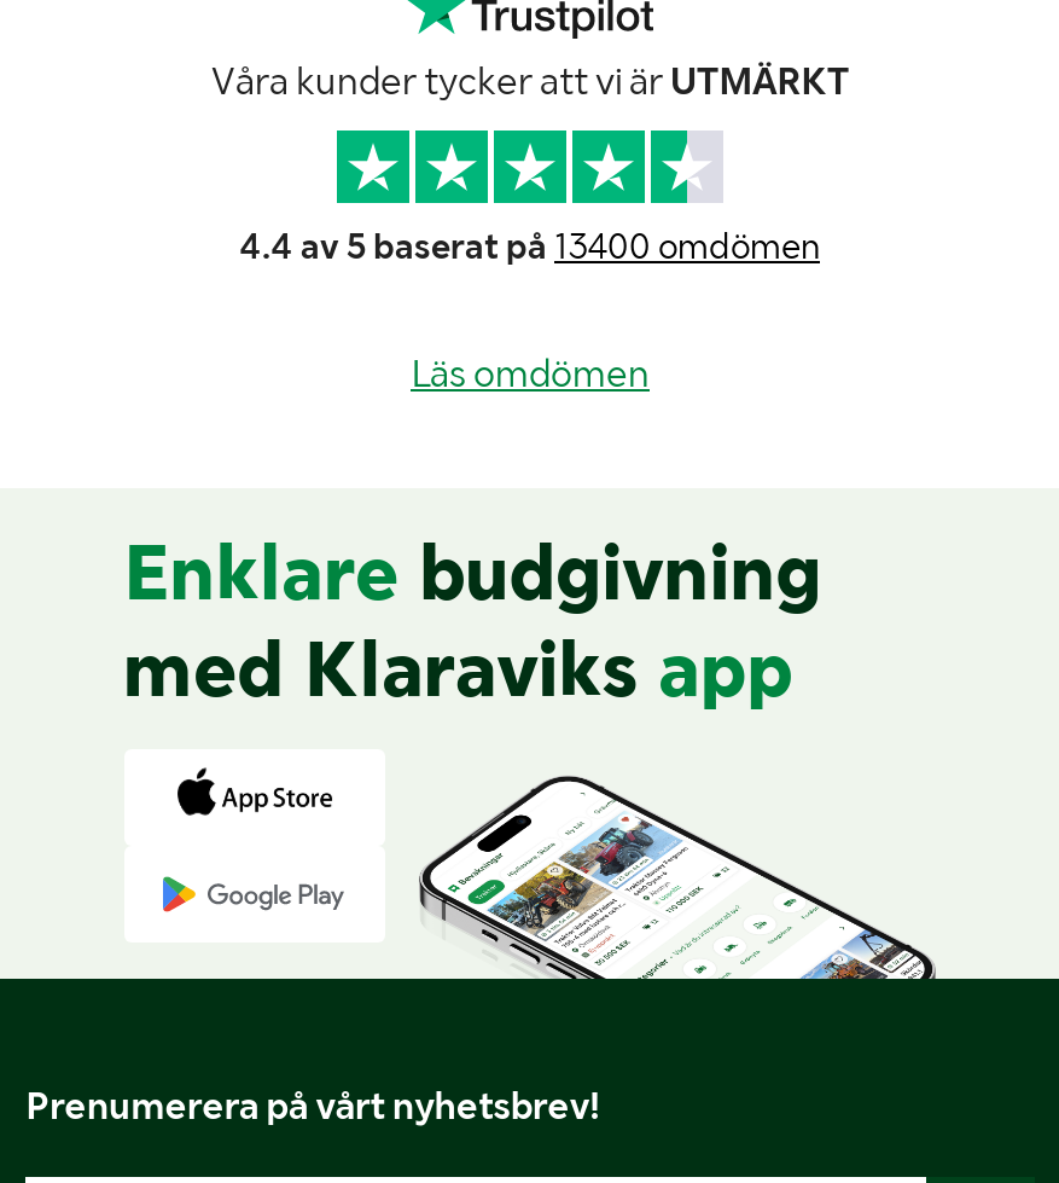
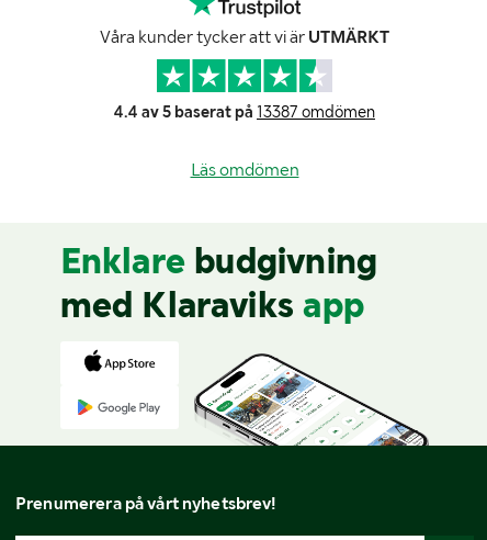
[240,226,820,269] 4.4 av 5 baserat på 13400 omdömen -> [114,103,375,122] 4.4 av 5 baserat på 13387 omdömen

